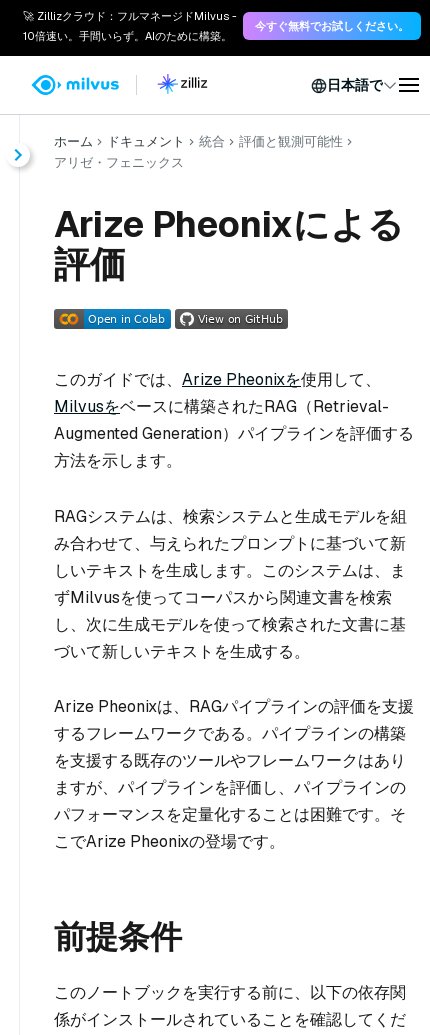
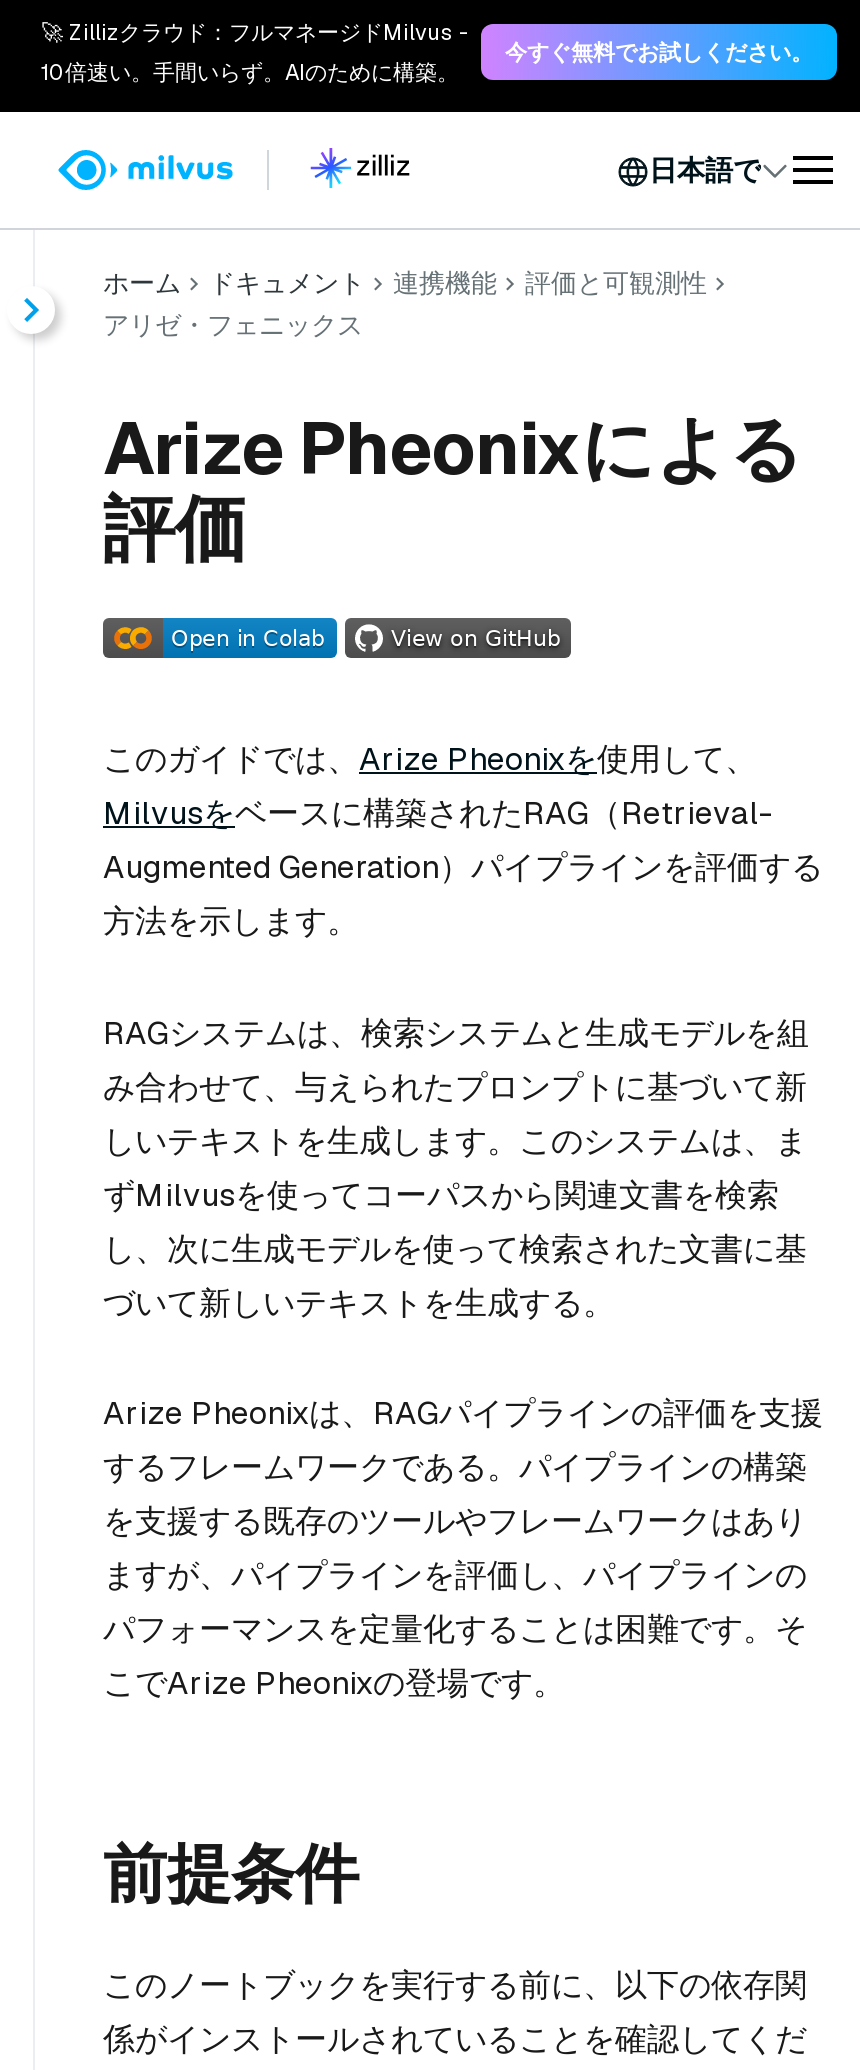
[199,133,343,150] 統合 | 評価と観測可能性 -> [393,266,707,300] 連携機能 | 評価と可観測性

